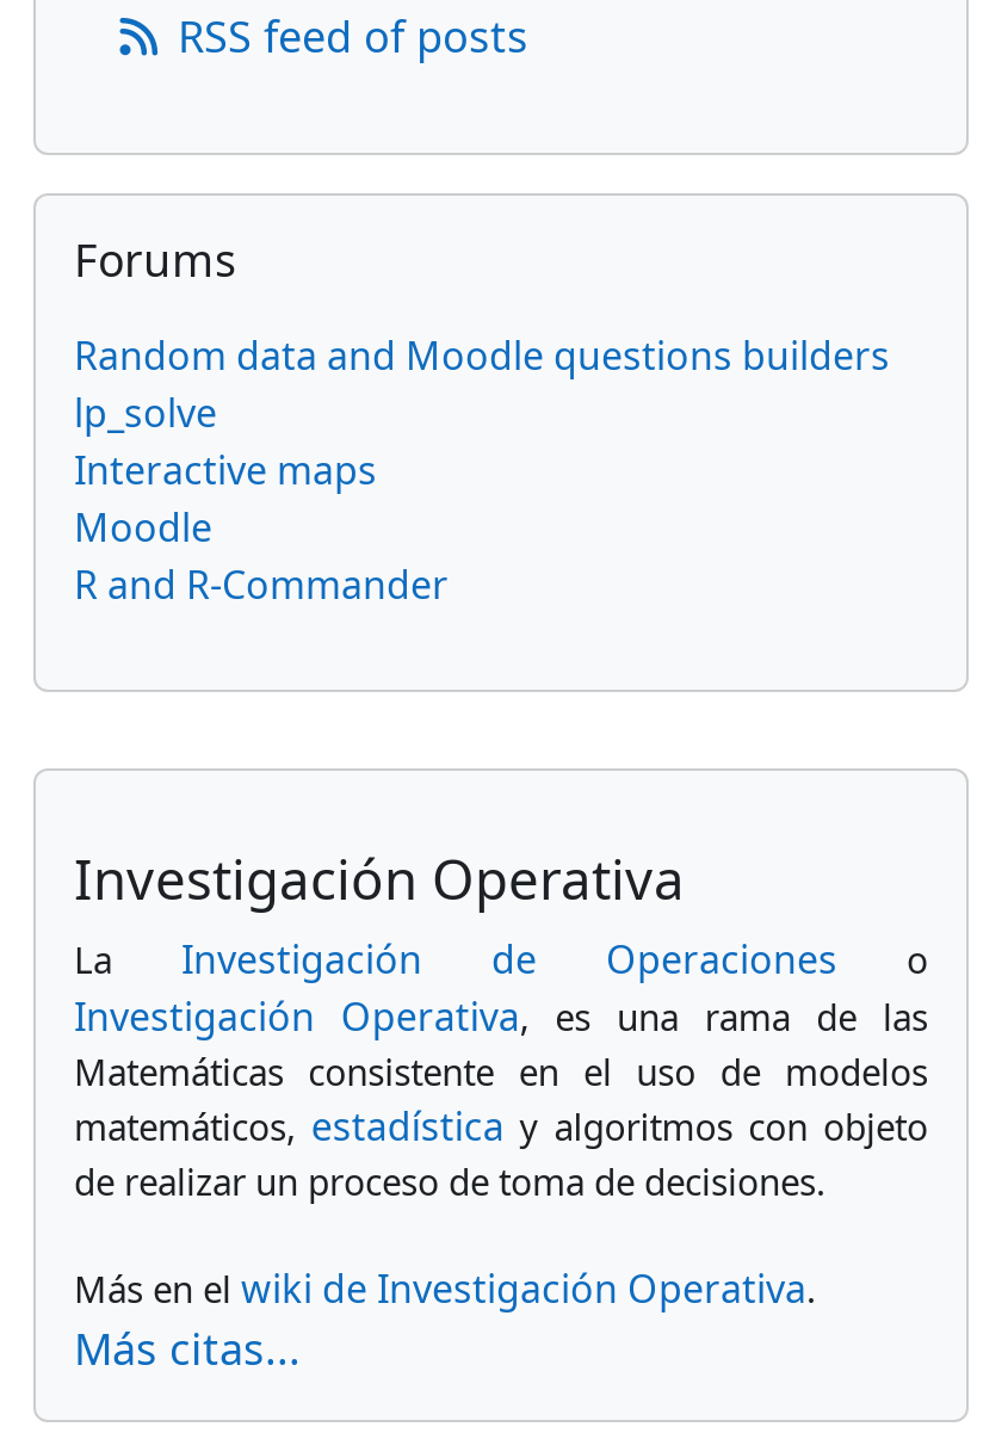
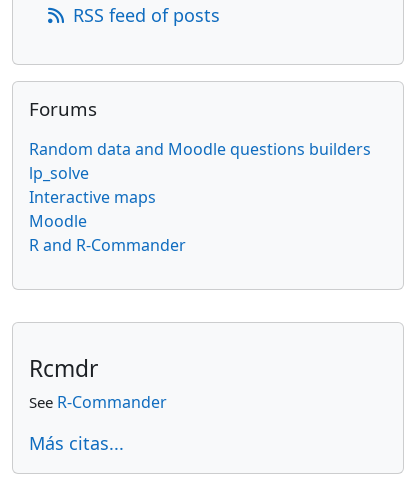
[74,843,928,1315] Investigación Operativa | La Investigación de Operaciones o | Investigación Operativa, es una rama de las | Matemáticas consistente en el uso de modelos | matemáticos, estadística y algoritmos con objeto | de realizar un proceso de toma de decisiones. | Más en el wiki de Investigación Operativa. -> [29,353,167,413] Rcmdr | See R-Commander

